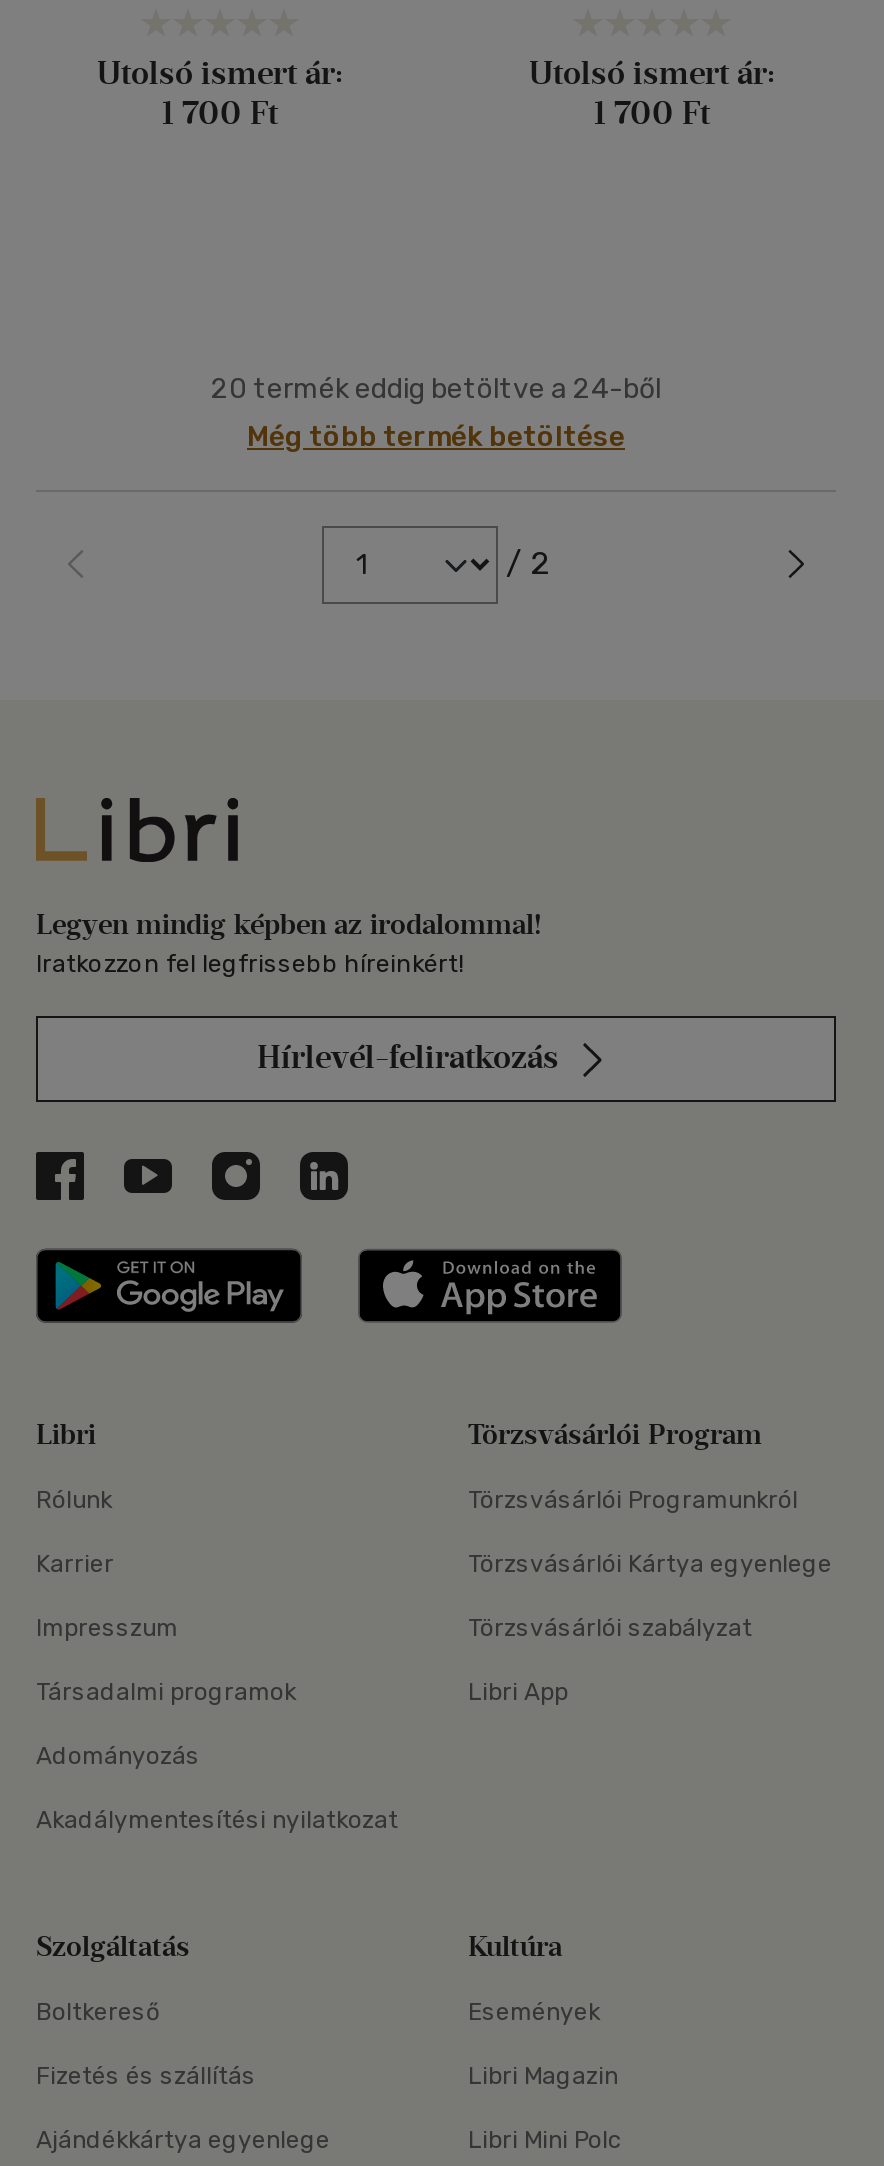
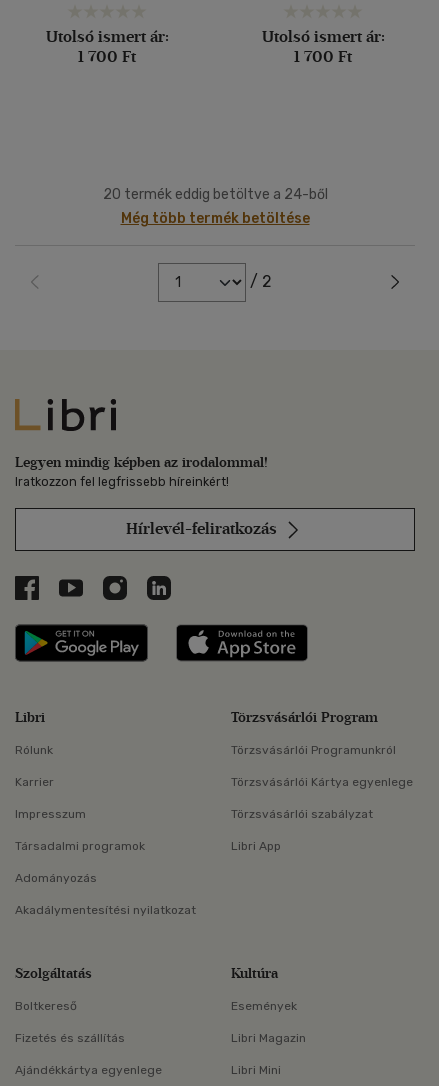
[468,2126,622,2154] Libri Mini Polc -> [231,1063,281,1077] Libri Mini

